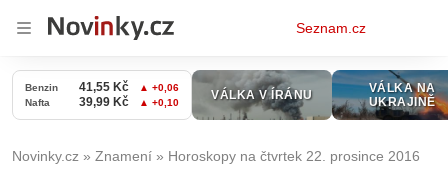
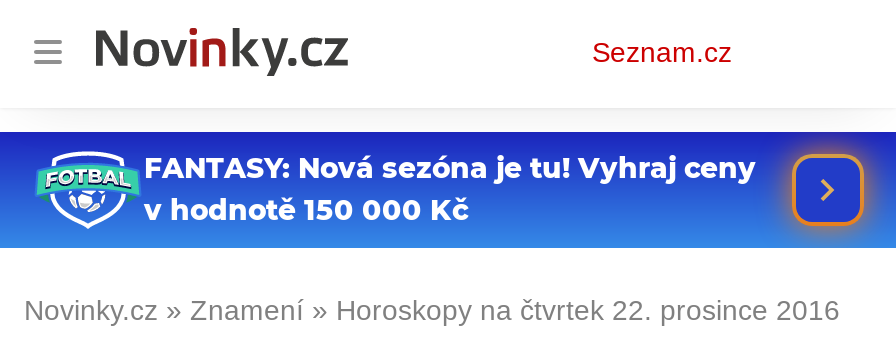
[3,68,445,125] [image] -> [6,130,890,250] [image]

